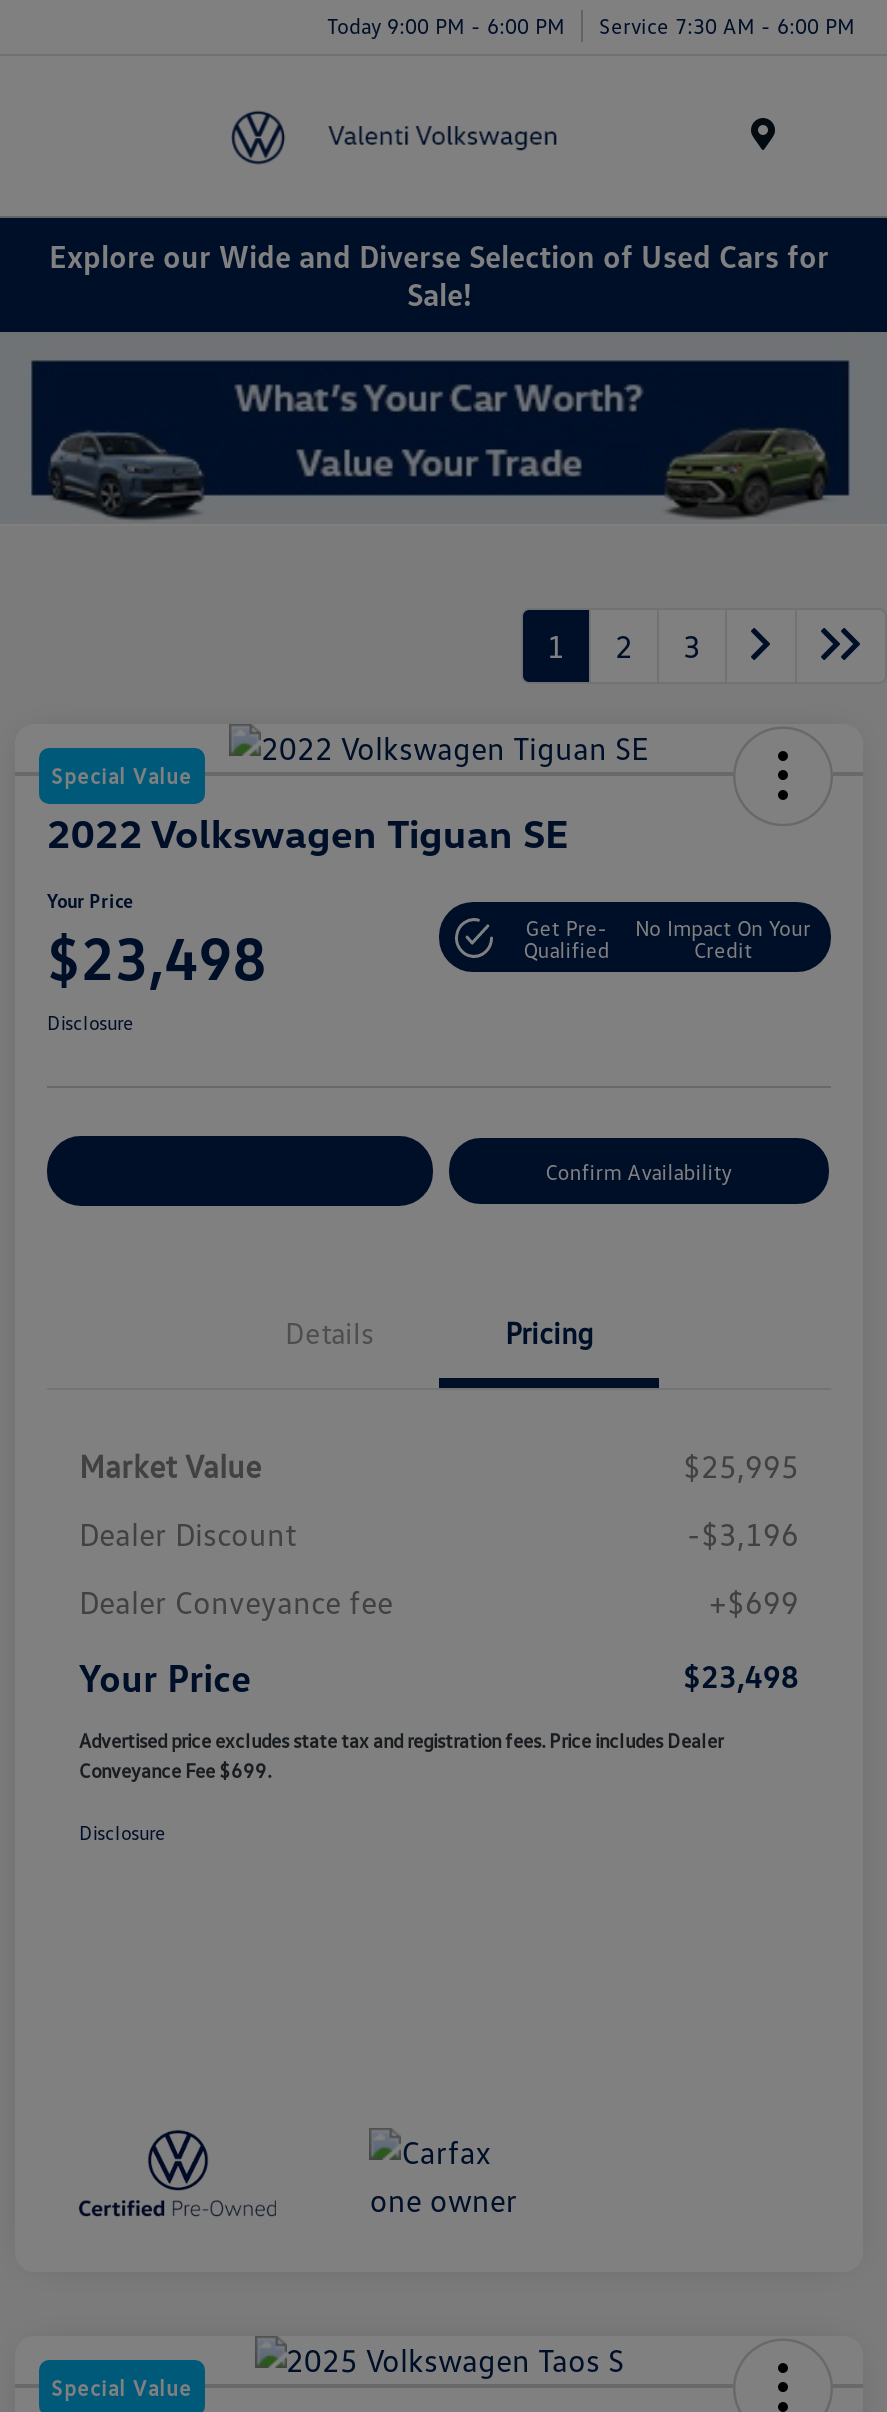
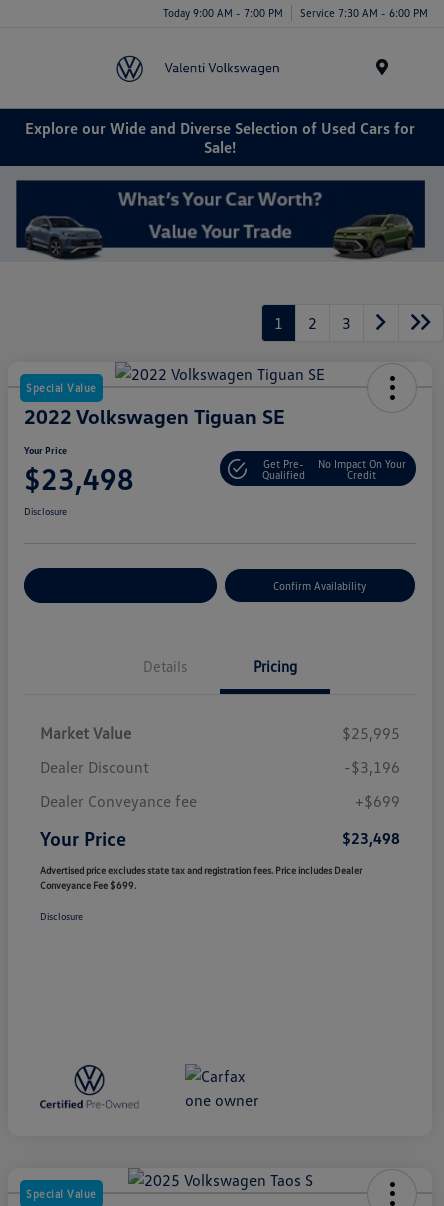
[327,11,855,37] Today 9:00 PM - 6:00 PM Service 7:30 AM - 6:00 PM -> [163,5,428,18] Today 9:00 AM - 7:00 PM Service 7:30 AM - 6:00 PM

